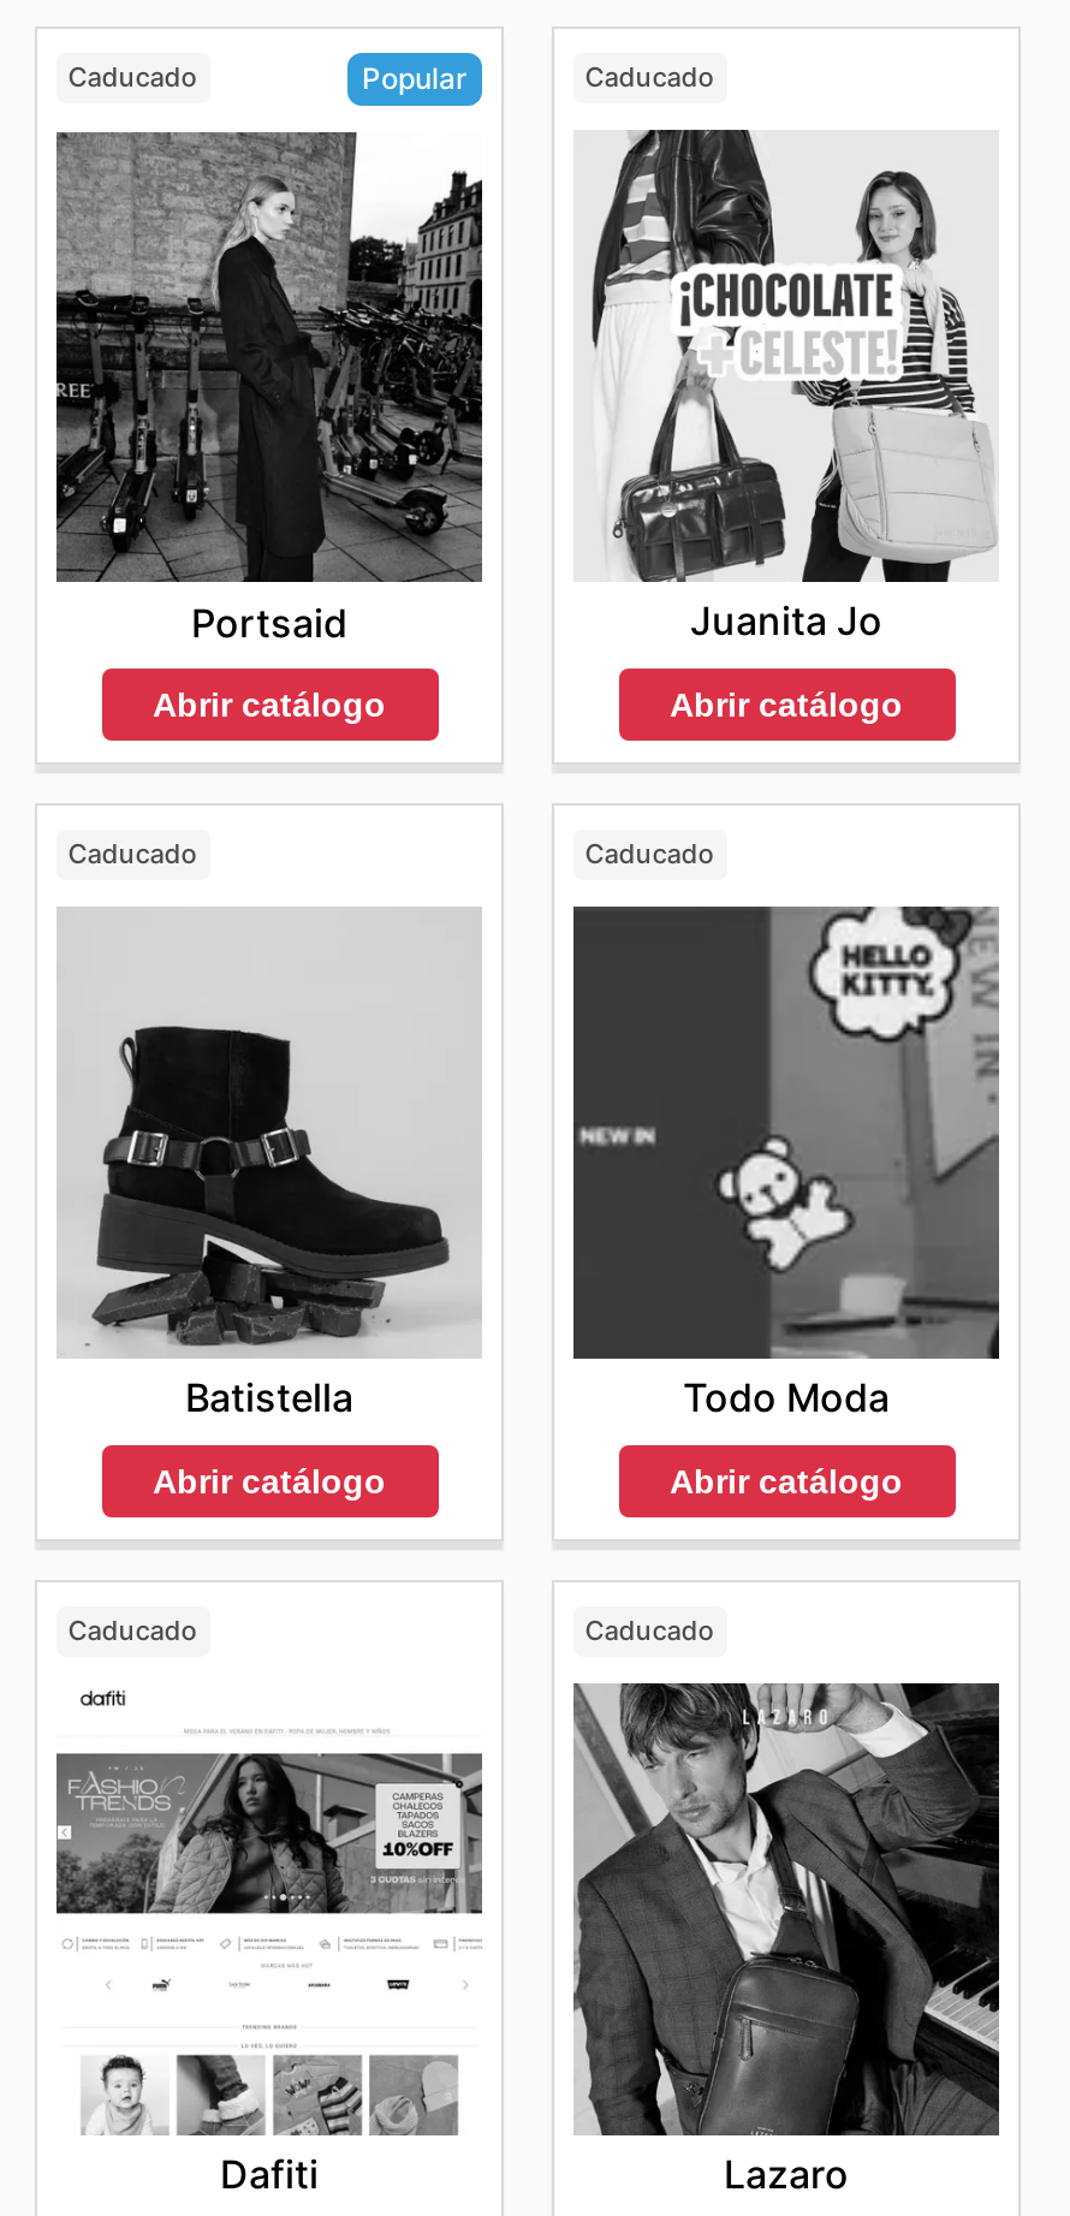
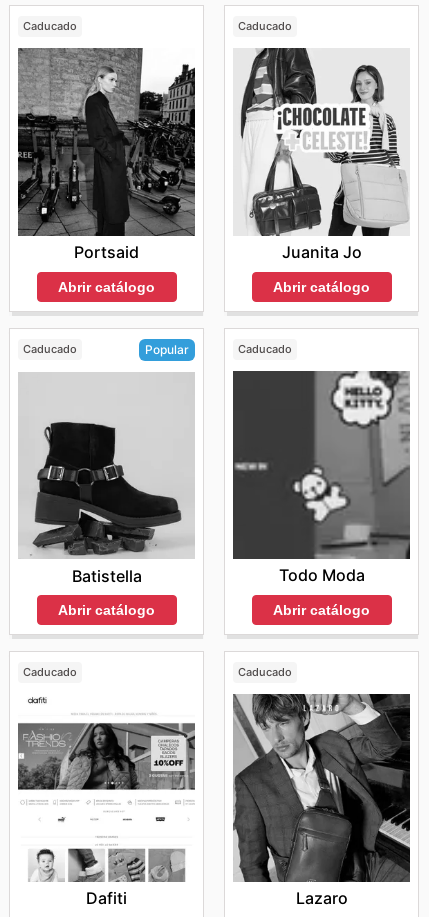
moved [362,61,468,97] -> [145,342,189,357]: Popular

